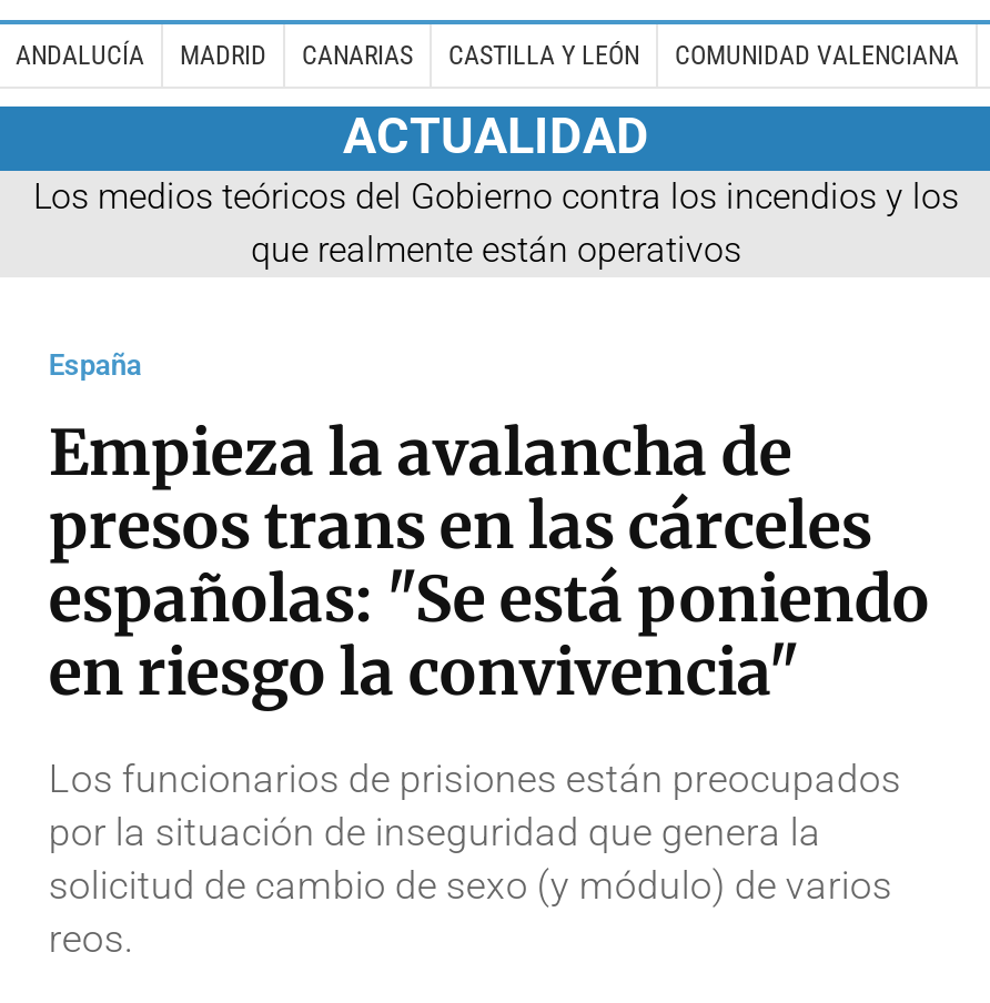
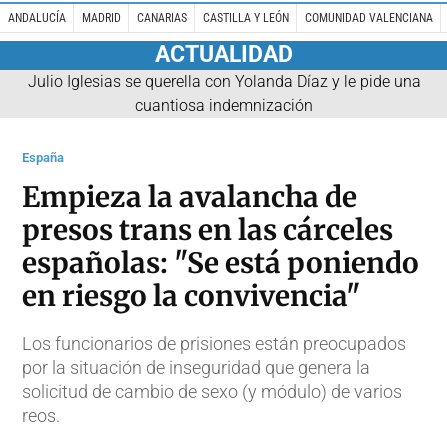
[33,174,959,270] Los medios teóricos del Gobierno contra los incendios y los | que realmente están operativos -> [27,72,420,115] Julio Iglesias se querella con Yolanda Díaz y le pide una | cuantiosa indemnización

